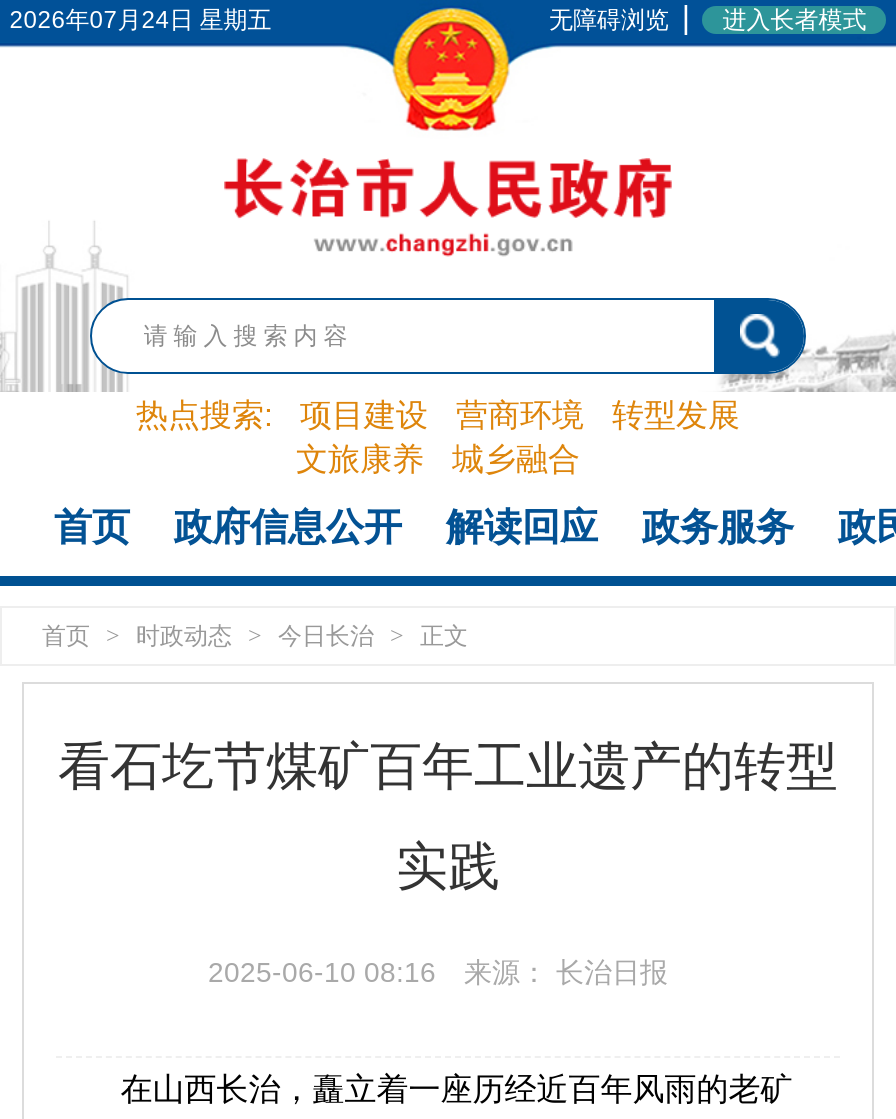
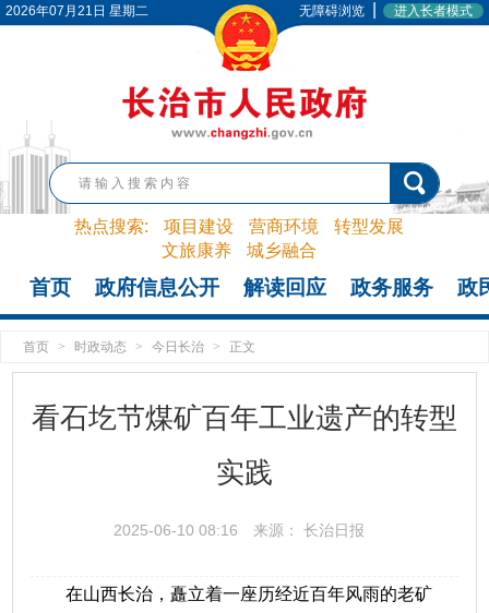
[10,6,272,34] 2026年07月24日 星期五 -> [5,3,148,19] 2026年07月21日 星期二

